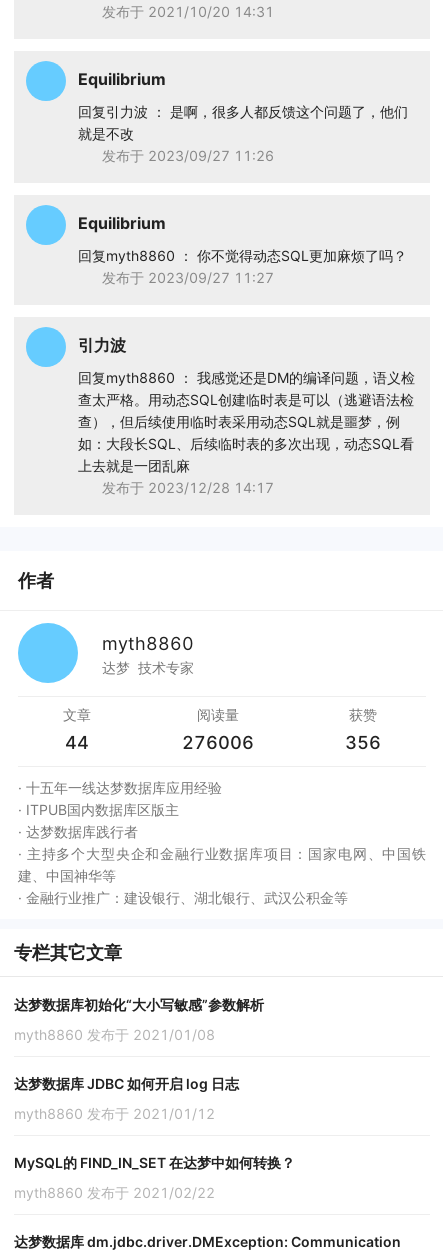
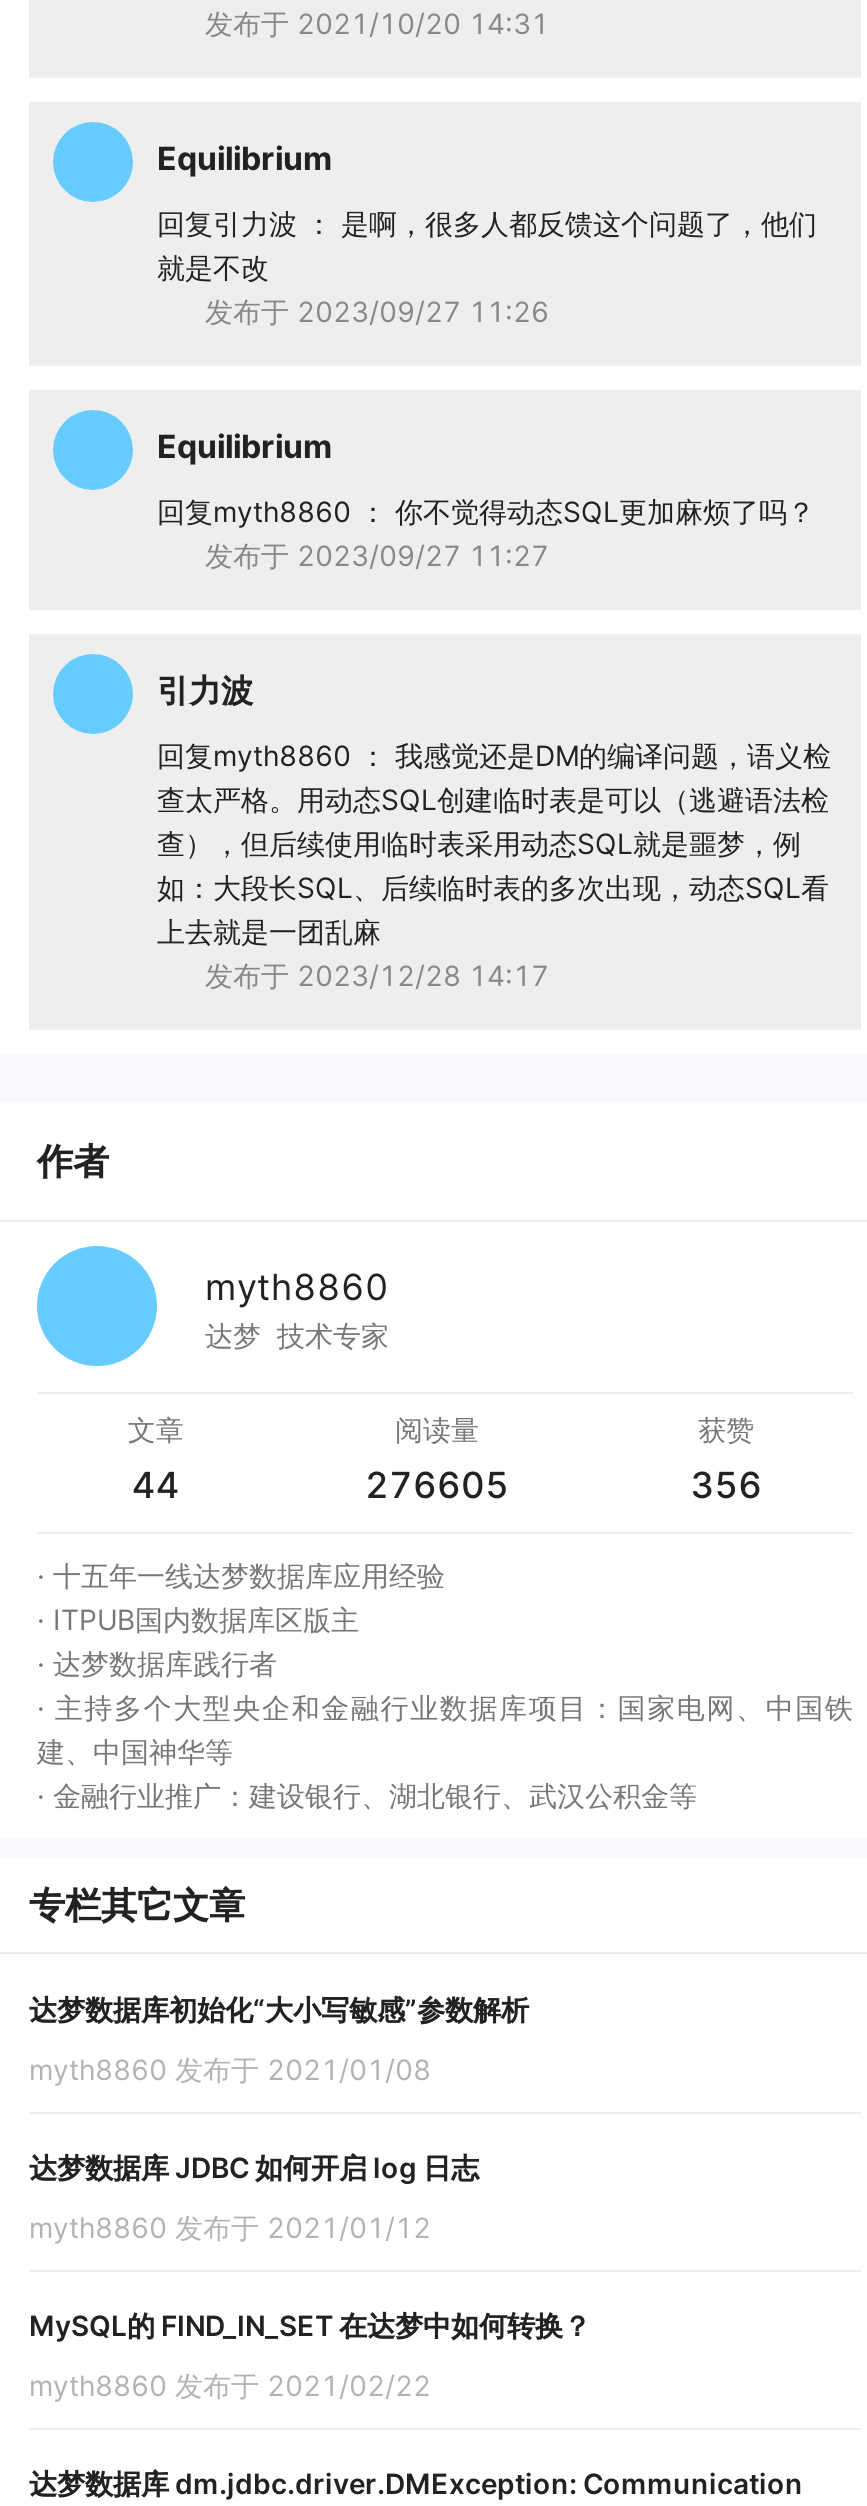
[182,732,254,753] 276006 -> [365,1464,509,1506] 276605

